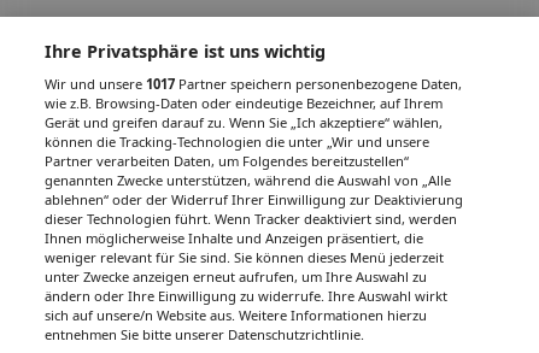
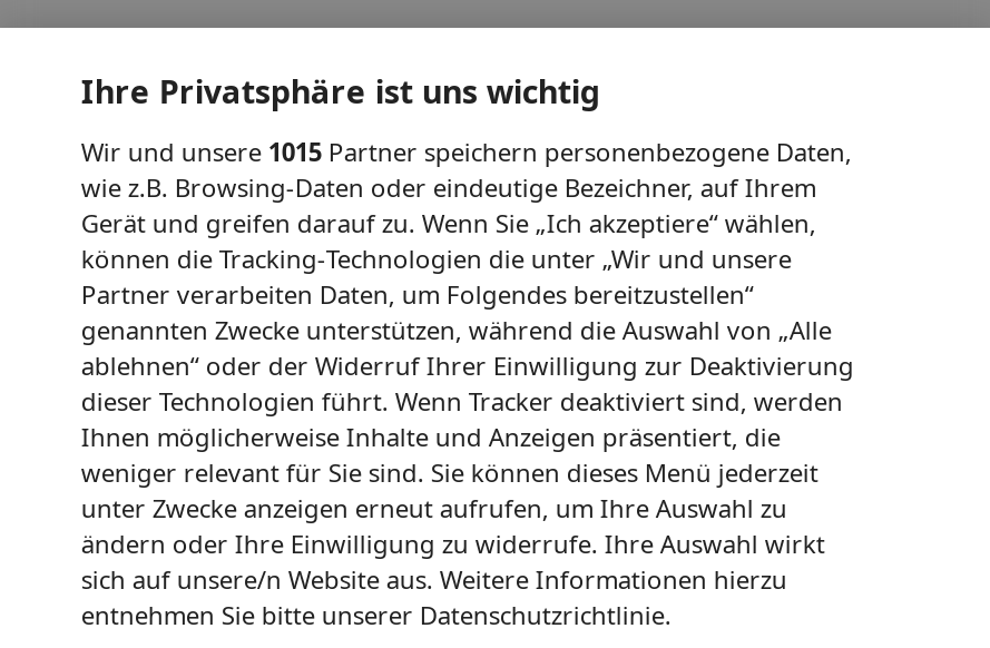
[45,75,462,93] Wir und unsere 1017 Partner speichern personenbezogene Daten, -> [81,135,852,168] Wir und unsere 1015 Partner speichern personenbezogene Daten,

